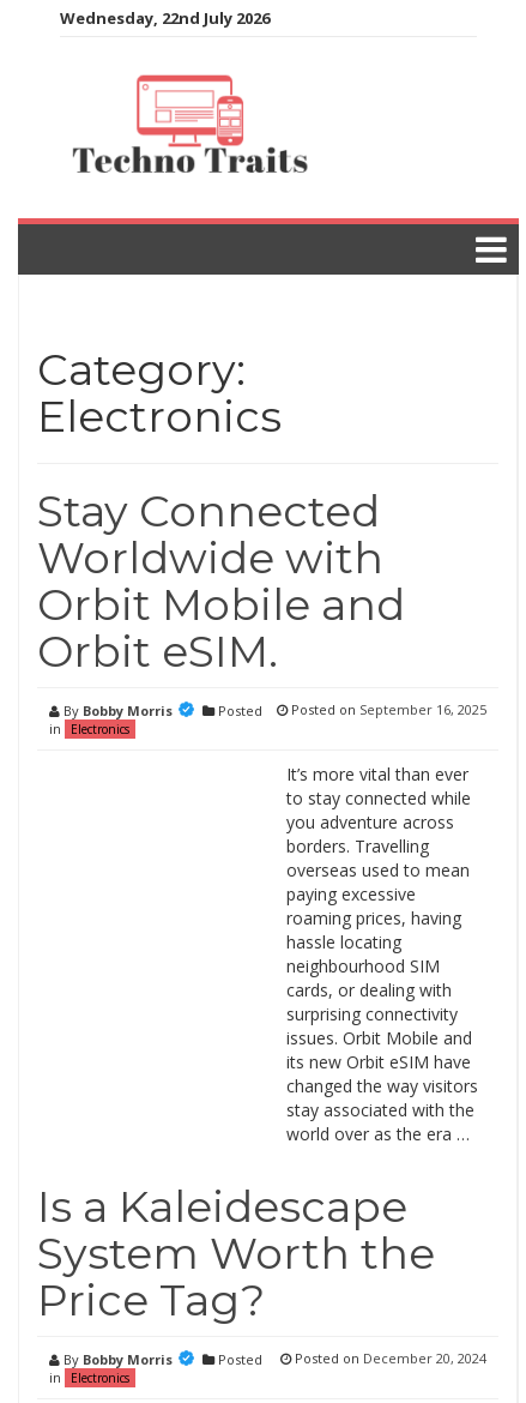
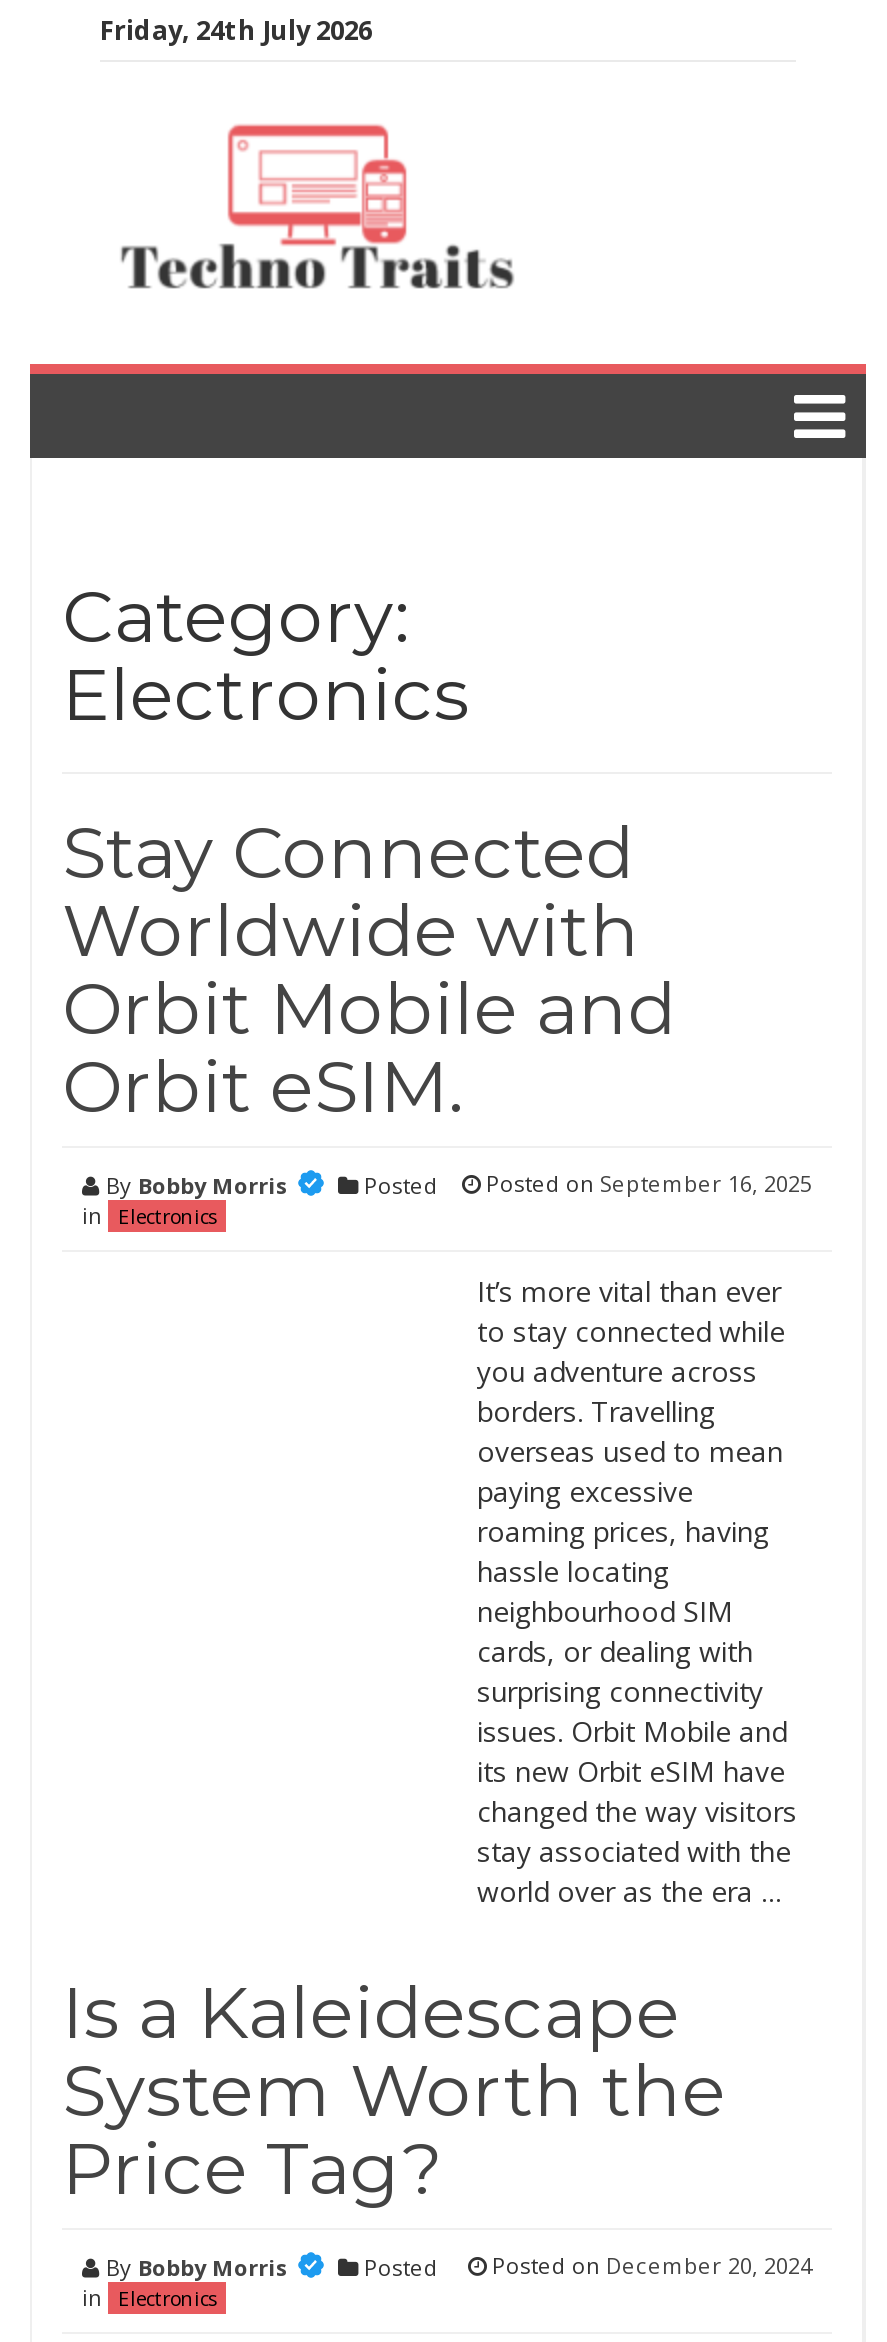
[60,7,270,29] Wednesday, 22nd July 2026 -> [100,12,372,48] Friday, 24th July 2026

